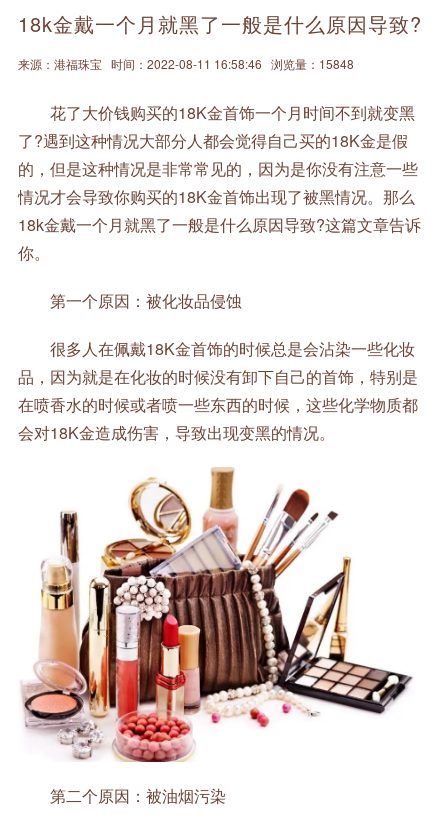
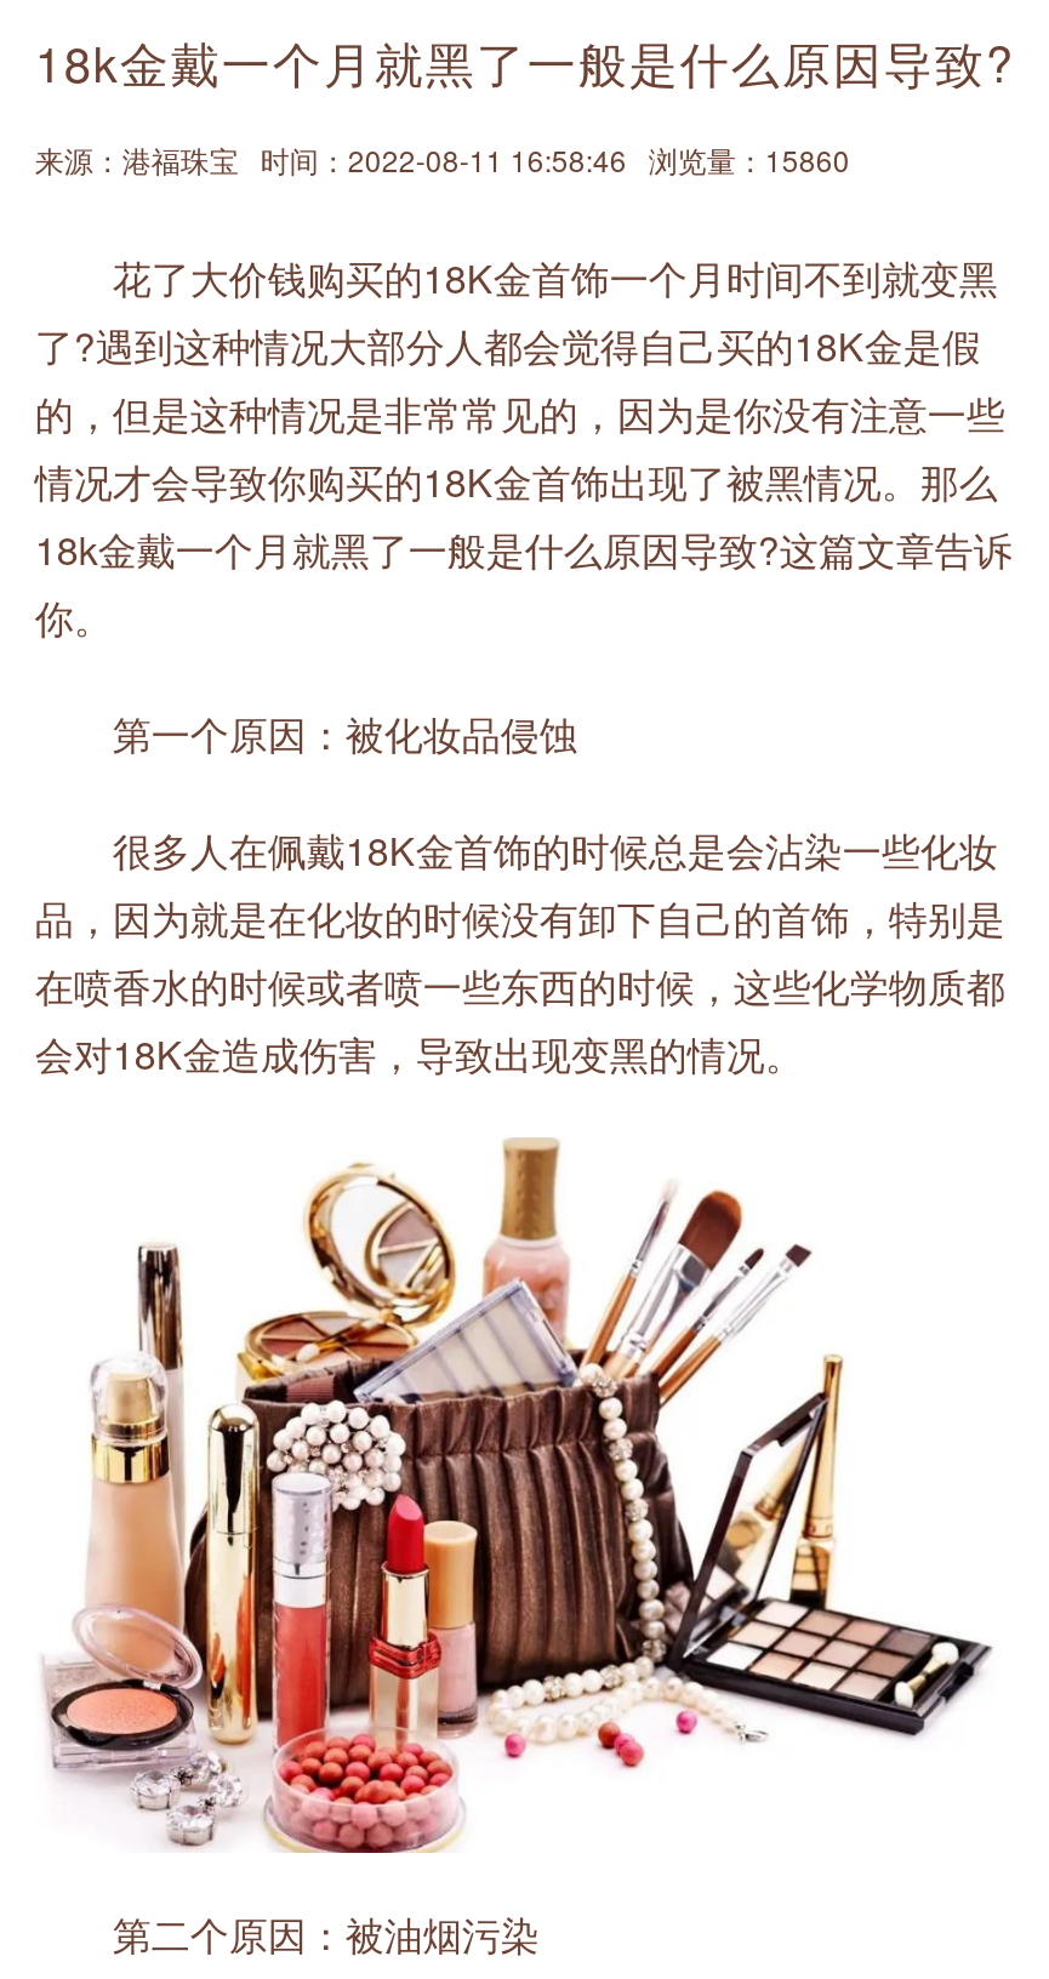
[18,55,354,72] 来源：港福珠宝 时间：2022-08-11 16:58:46 浏览量：15848 -> [35,139,850,180] 来源：港福珠宝 时间：2022-08-11 16:58:46 浏览量：15860

